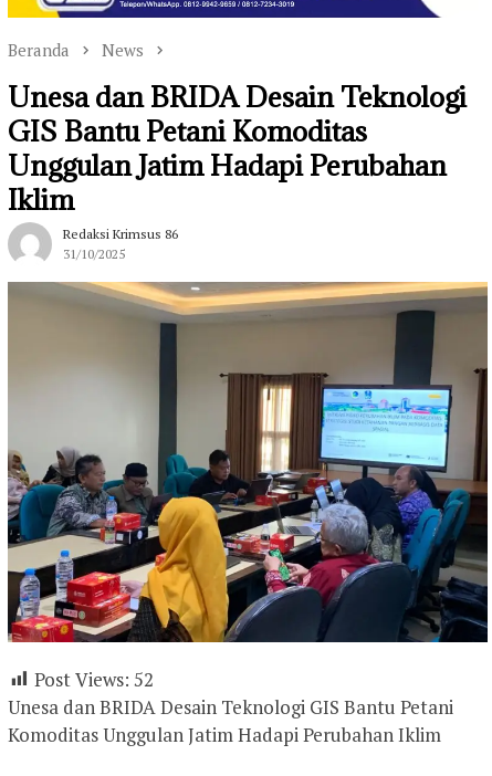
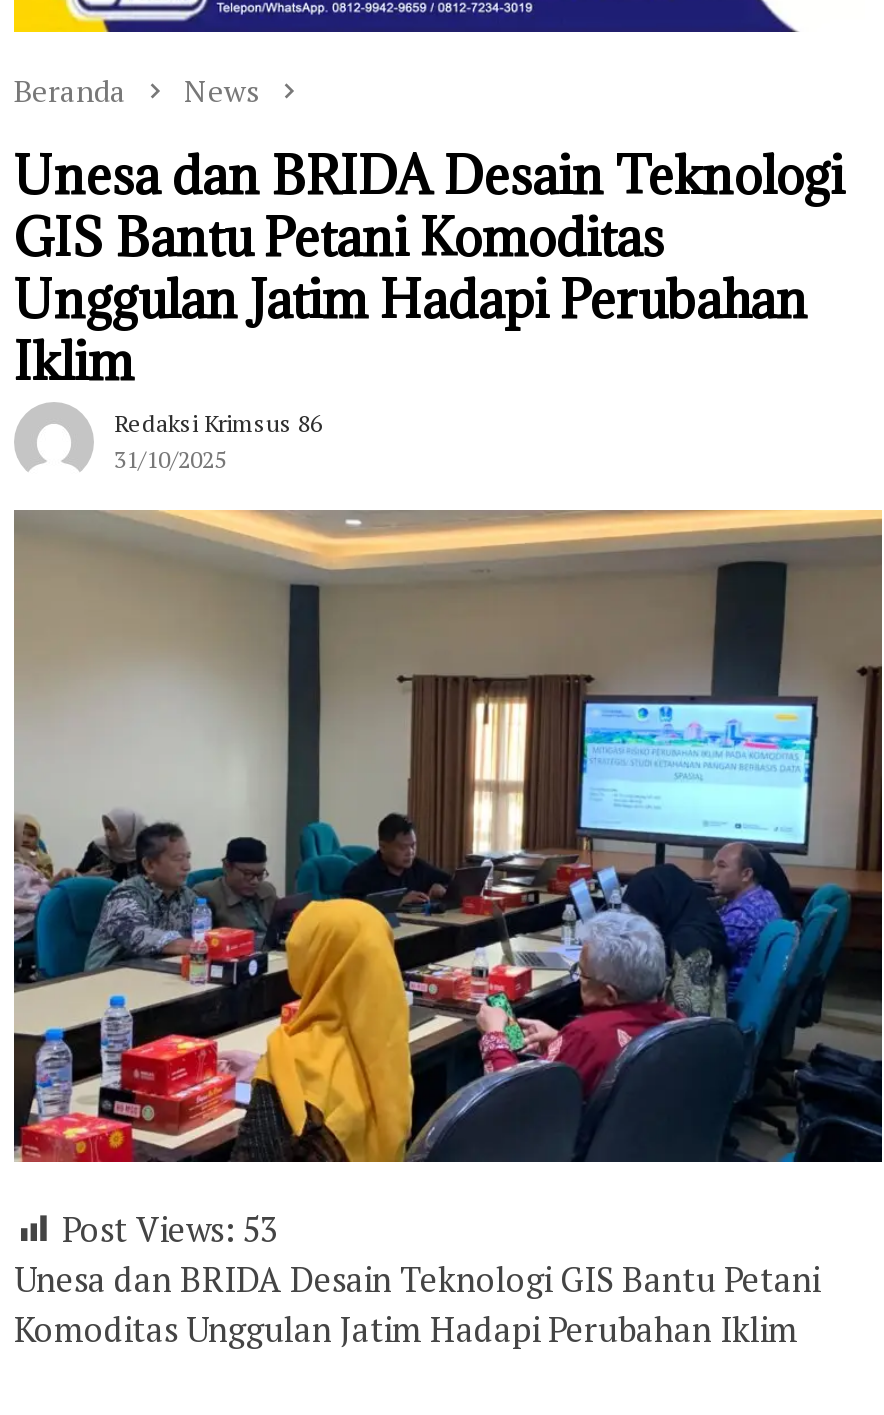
[34,666,154,691] Post Views: 52 -> [62,1205,278,1251] Post Views: 53

